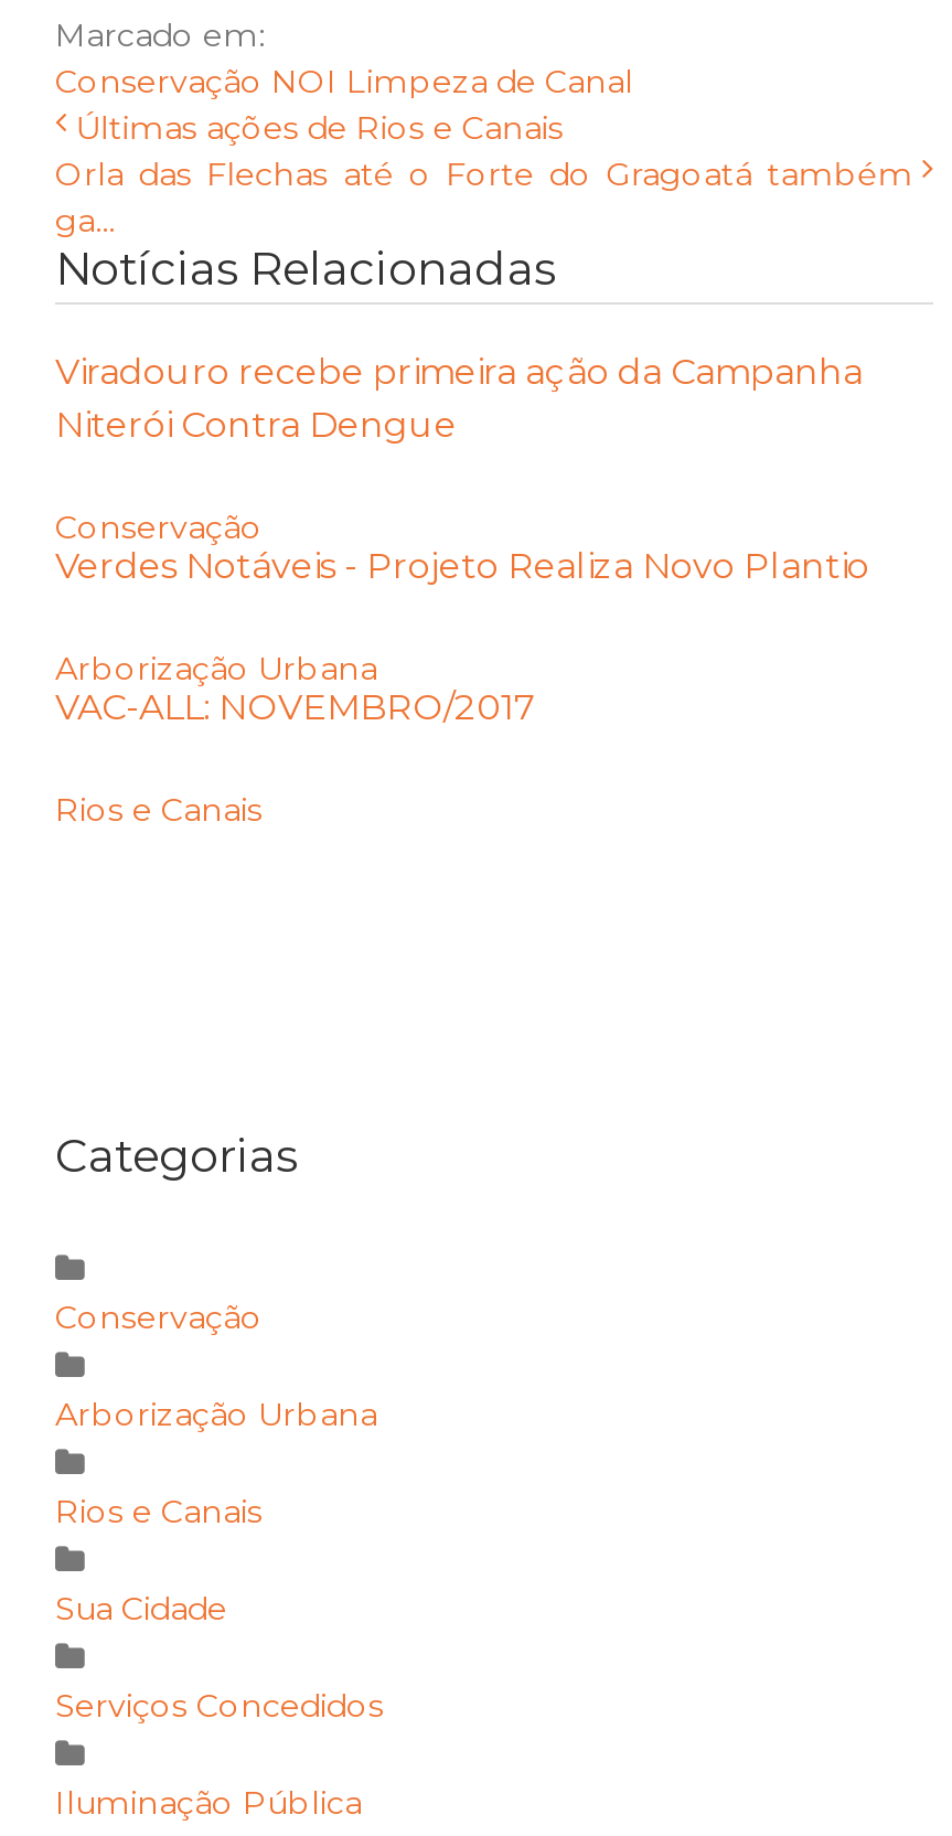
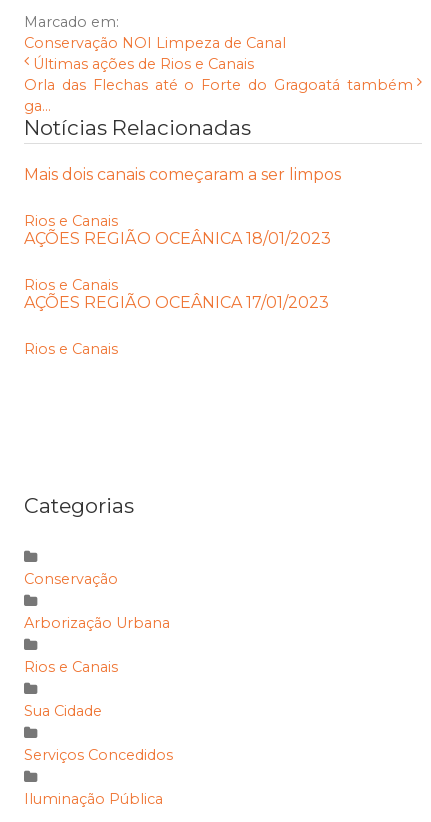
[55,352,863,446] Viradouro recebe primeira ação da Campanha | Niterói Contra Dengue -> [24,165,341,184] Mais dois canais começaram a ser limpos
[55,508,869,588] Conservação | Verdes Notáveis - Projeto Realiza Novo Plantio -> [24,212,331,248] Rios e Canais | AÇÕES REGIÃO OCEÂNICA 18/01/2023
[55,649,536,729] Arborização Urbana | VAC-ALL: NOVEMBRO/2017 -> [24,276,329,312] Rios e Canais | AÇÕES REGIÃO OCEÂNICA 17/01/2023

